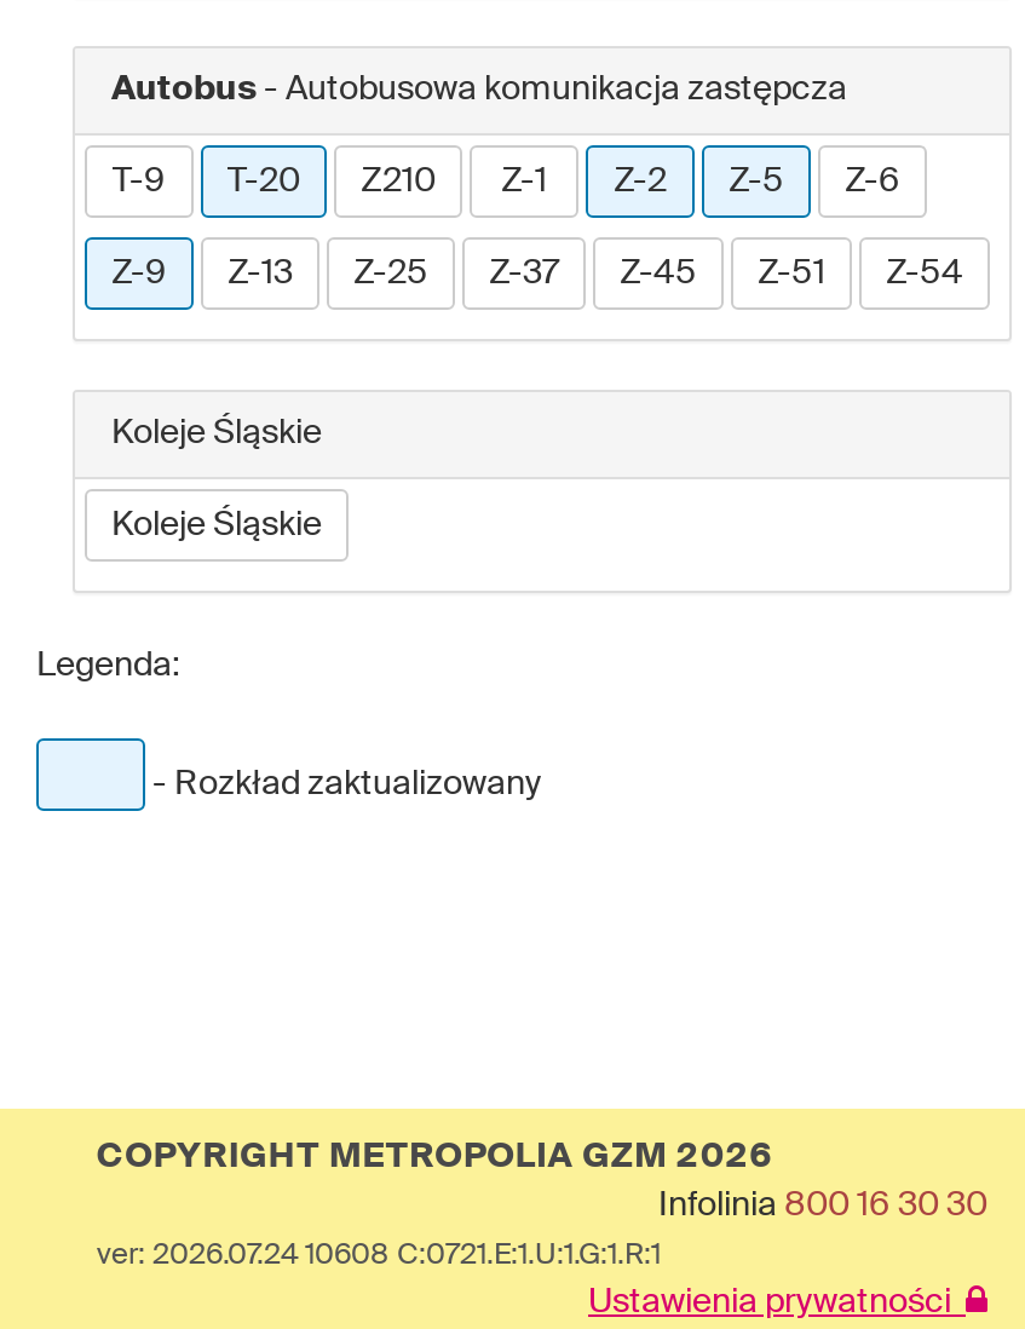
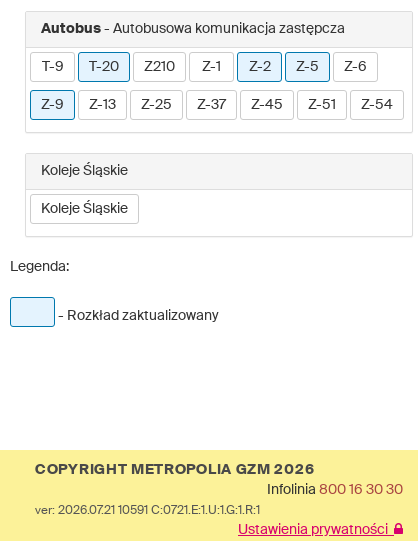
[97,1242,661,1271] ver: 2026.07.24 10608 C:0721.E:1.U:1.G:1.R:1 -> [35,505,260,517] ver: 2026.07.21 10591 C:0721.E:1.U:1.G:1.R:1

